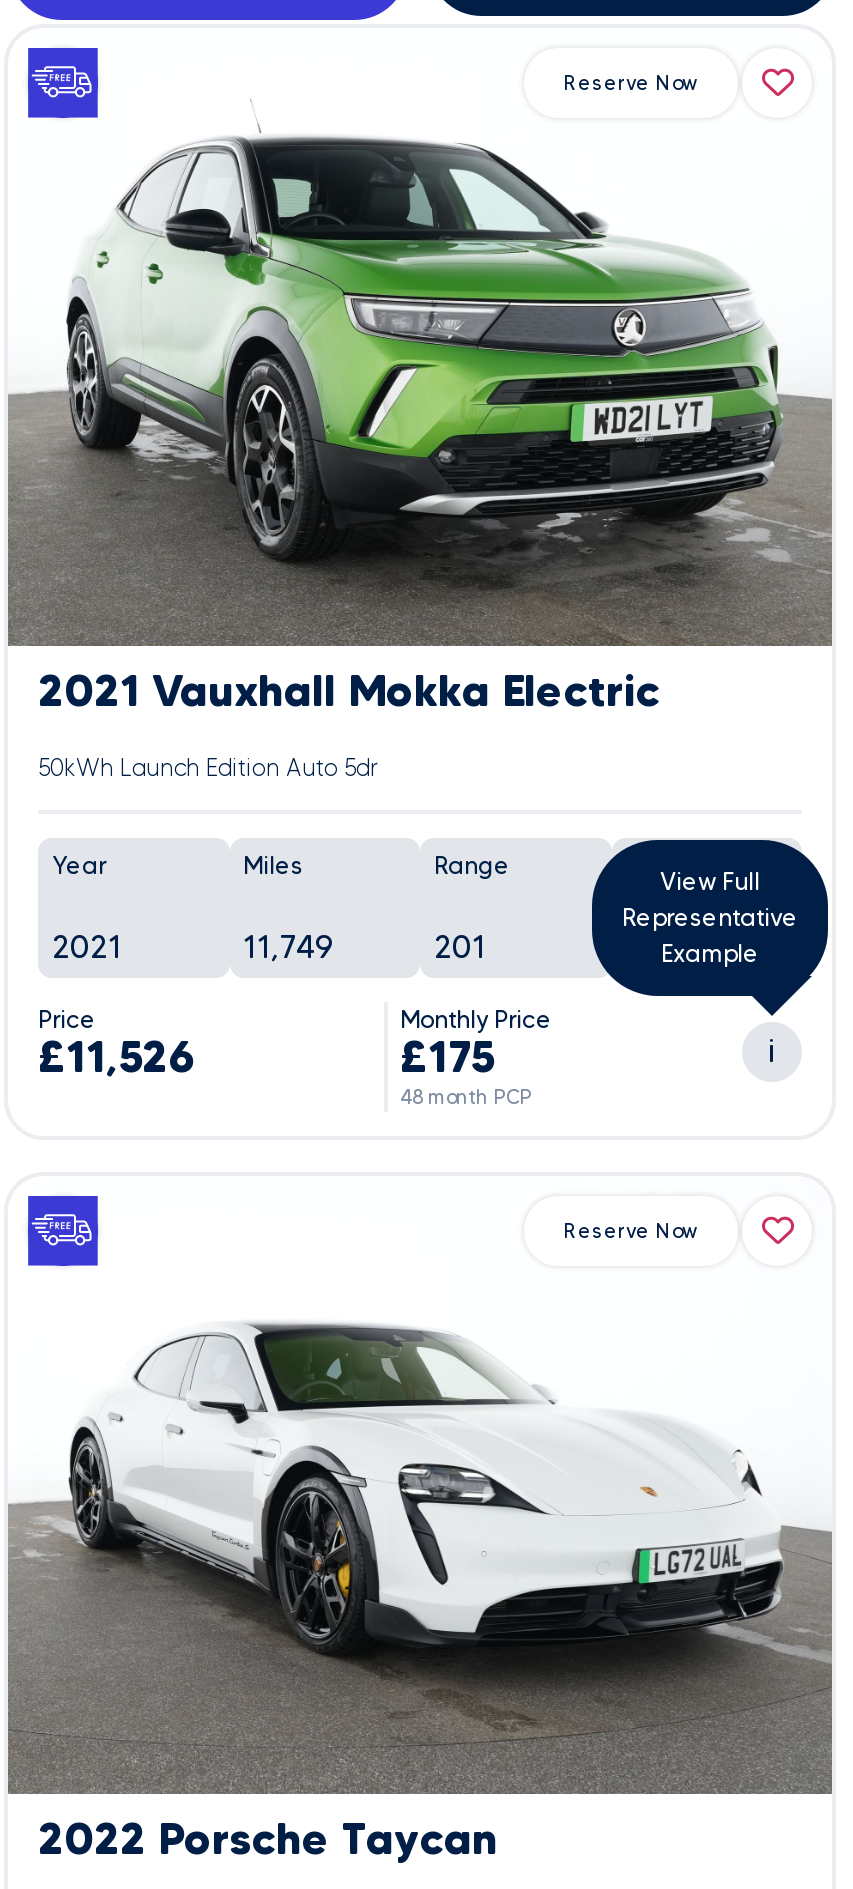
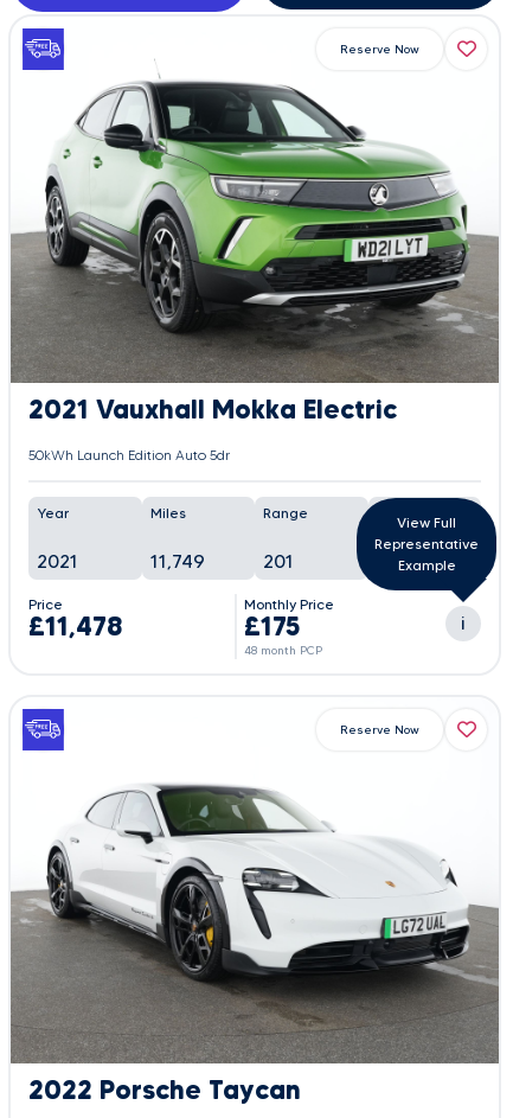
[38,1031,194,1085] £11,526 -> [28,611,122,643] £11,478

